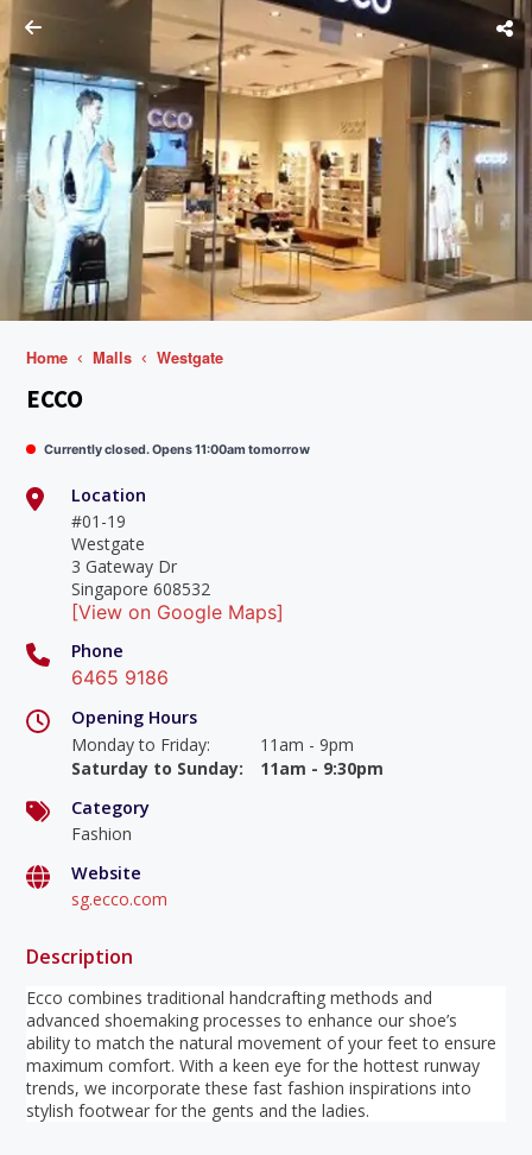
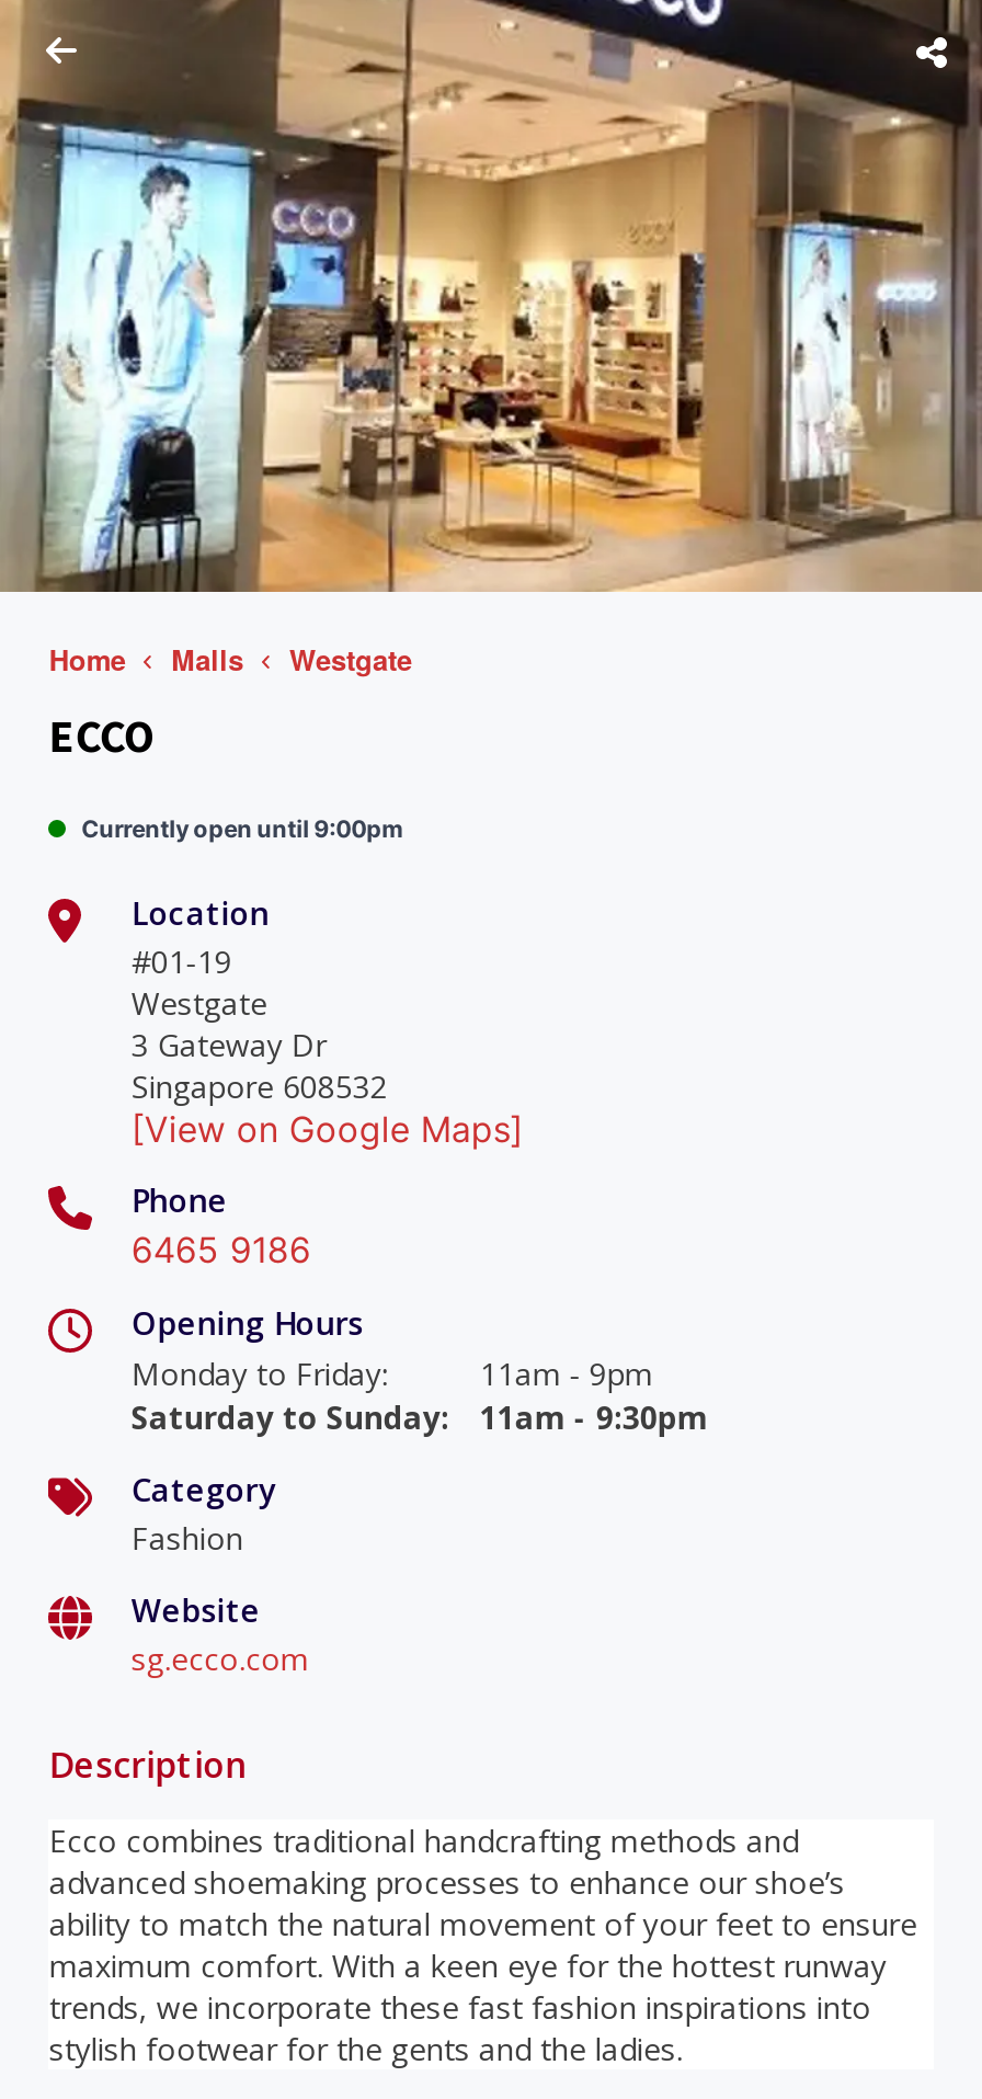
[44,442,310,457] Currently closed. Opens 11:00am tomorrow -> [81,815,404,843] Currently open until 9:00pm

